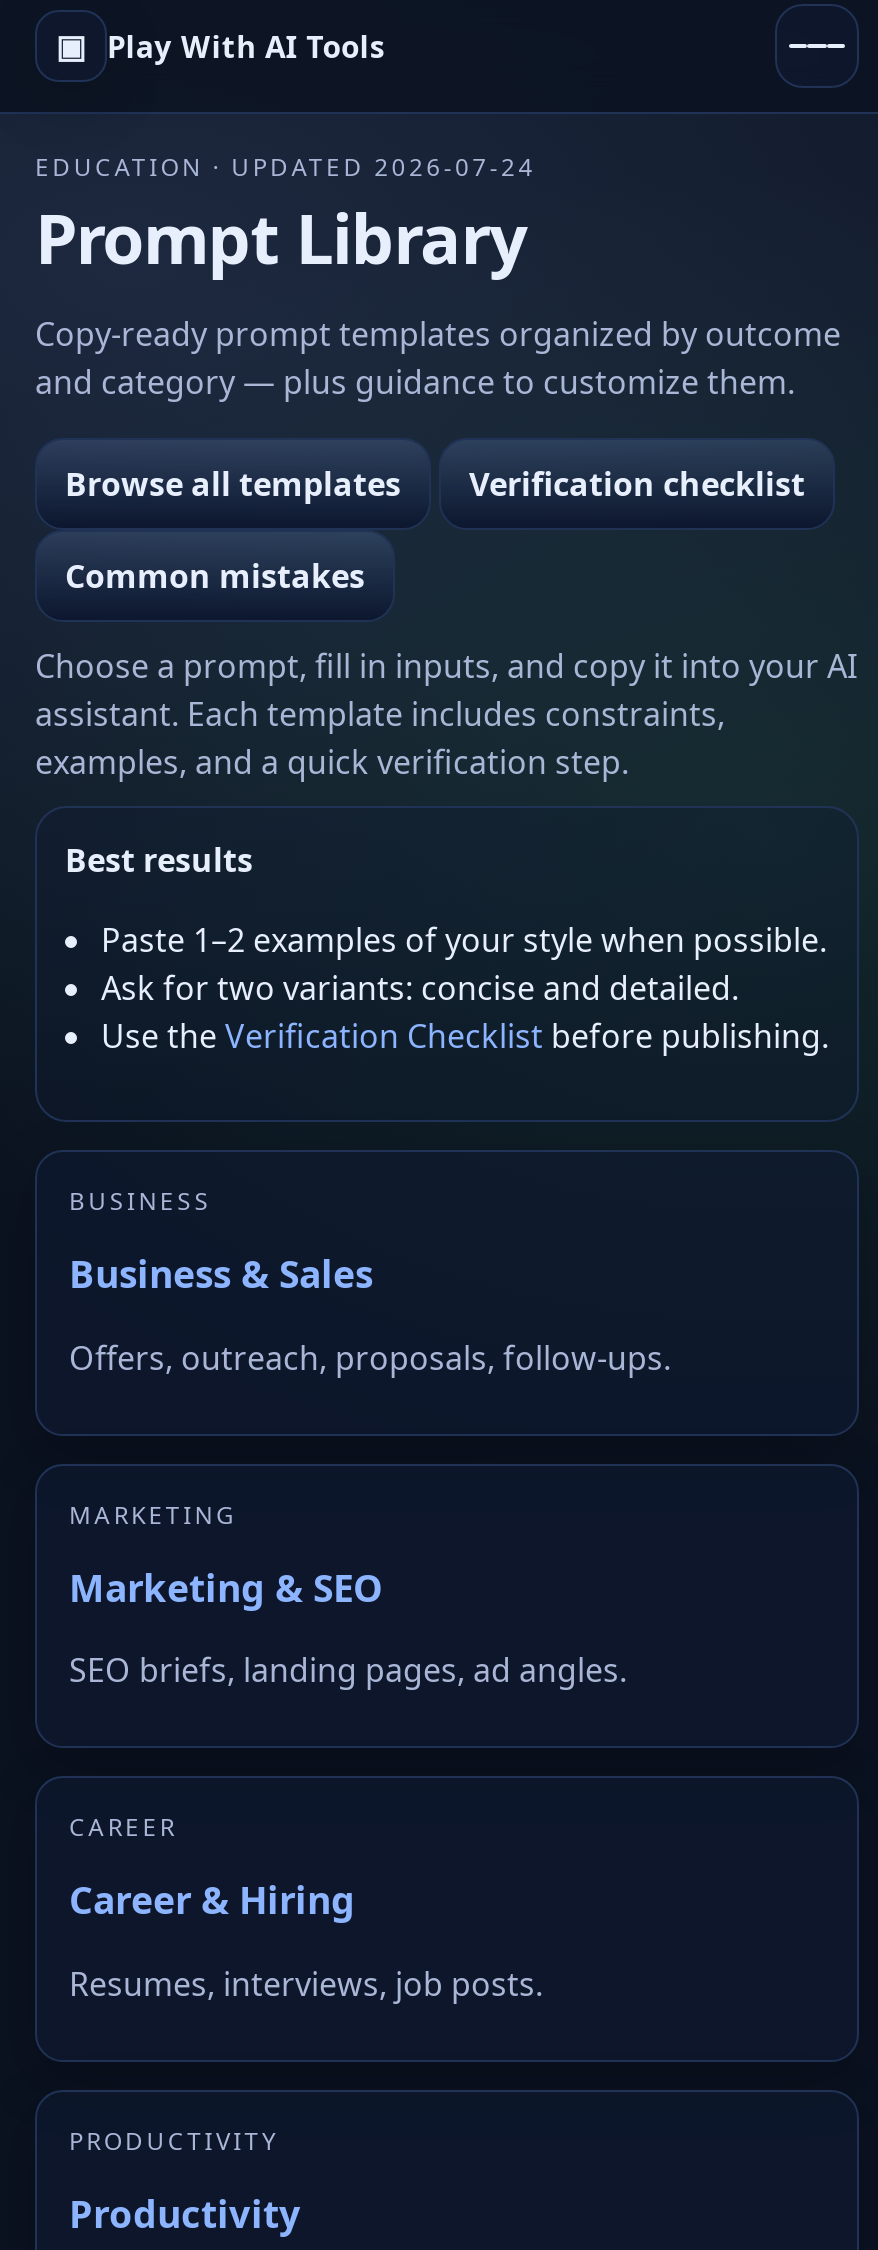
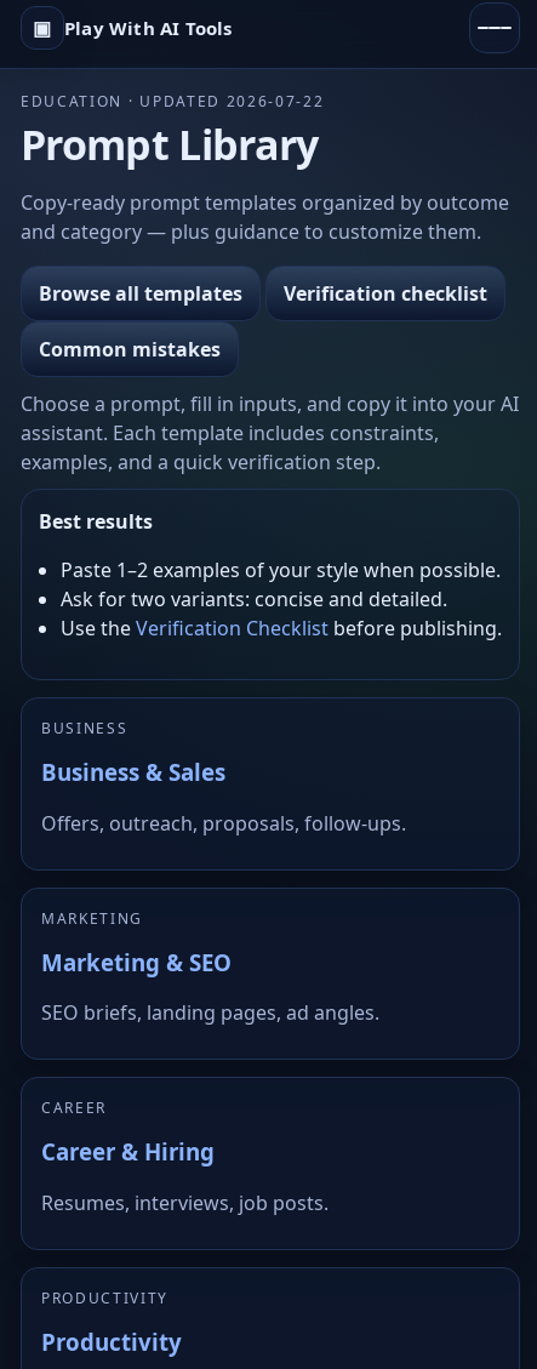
[35,150,536,184] EDUCATION · UPDATED 2026-07-24 -> [21,91,324,112] EDUCATION · UPDATED 2026-07-22

